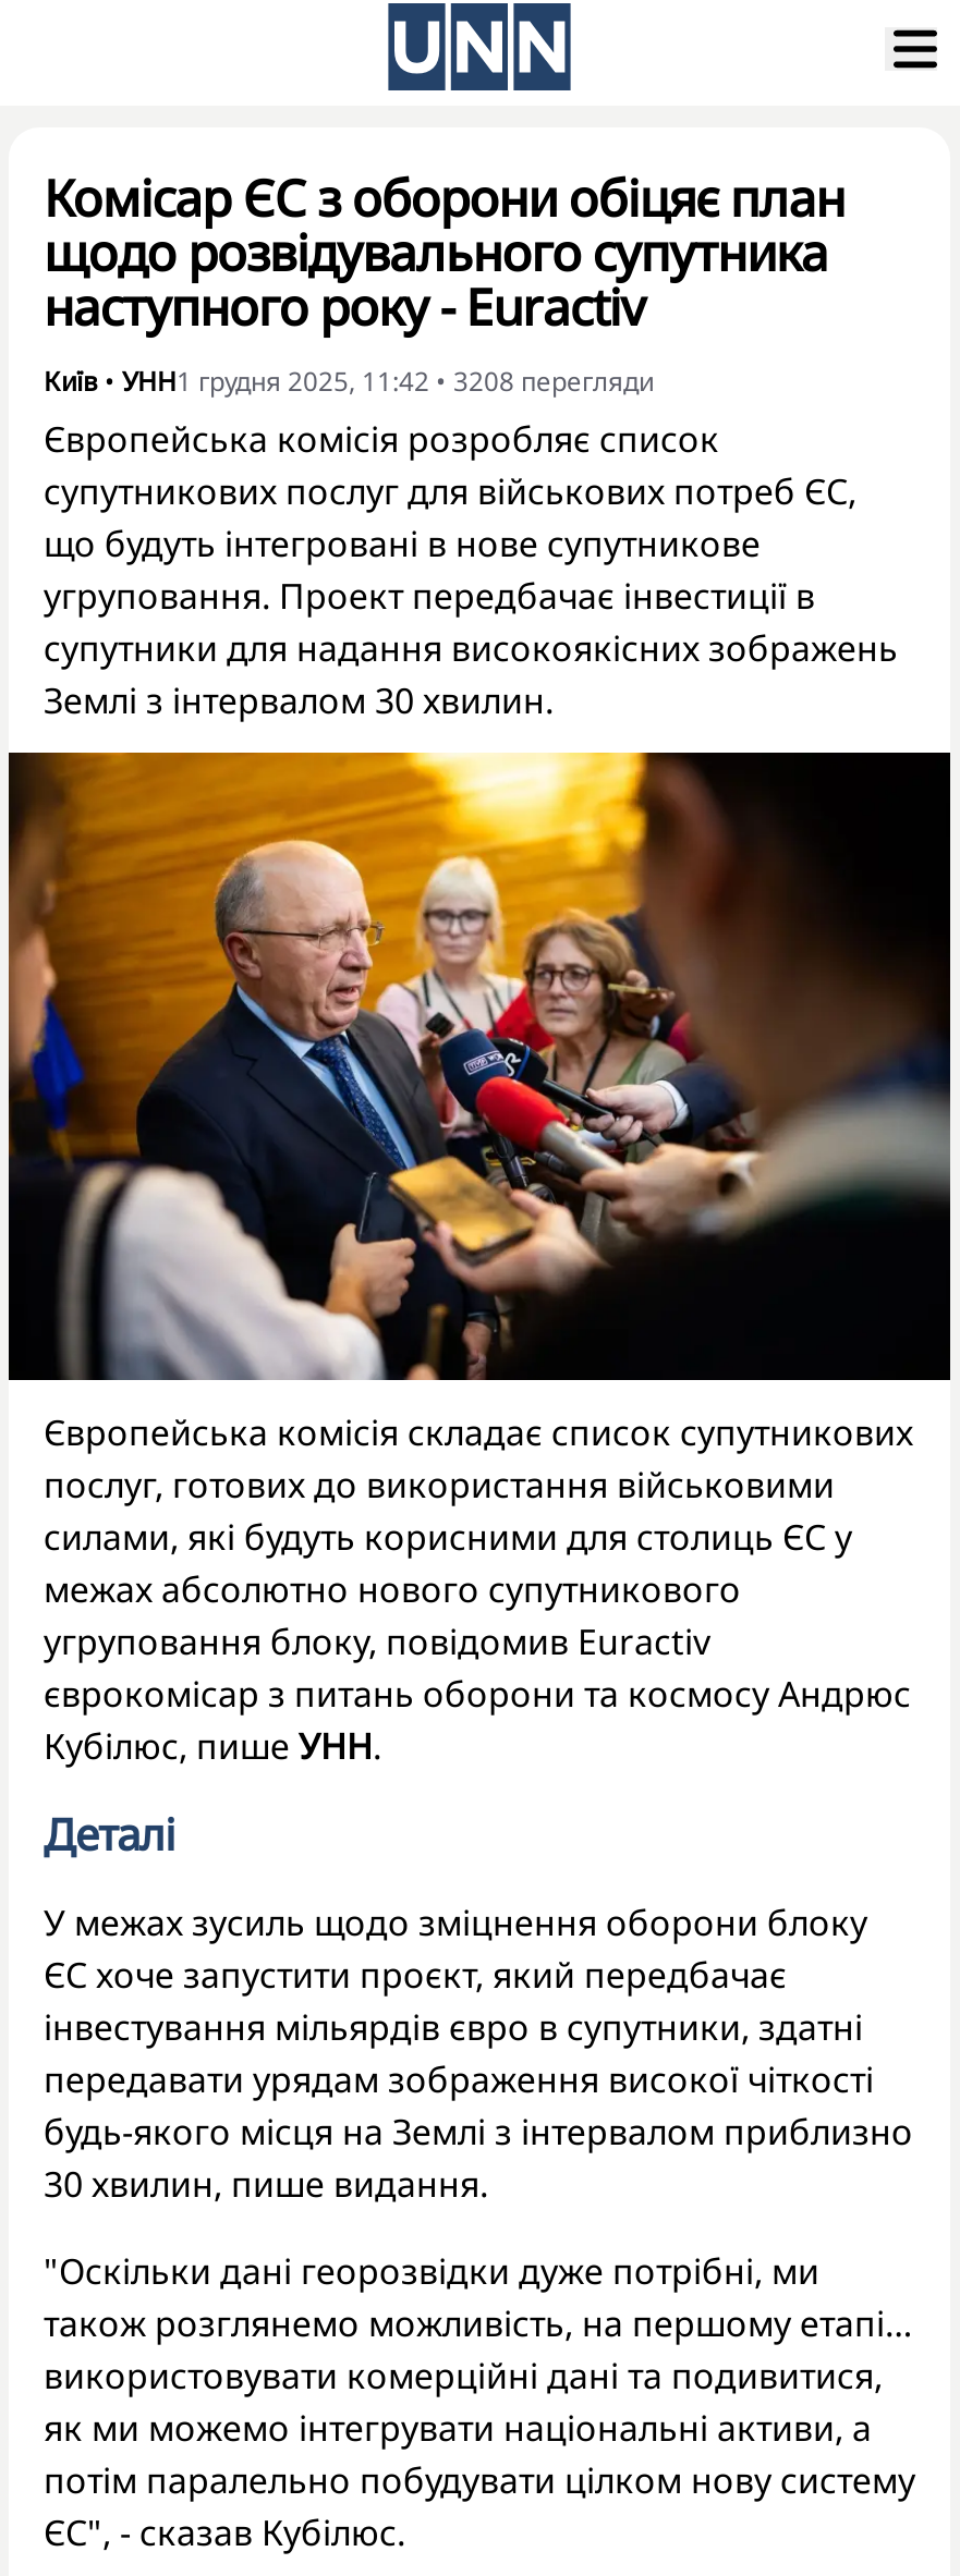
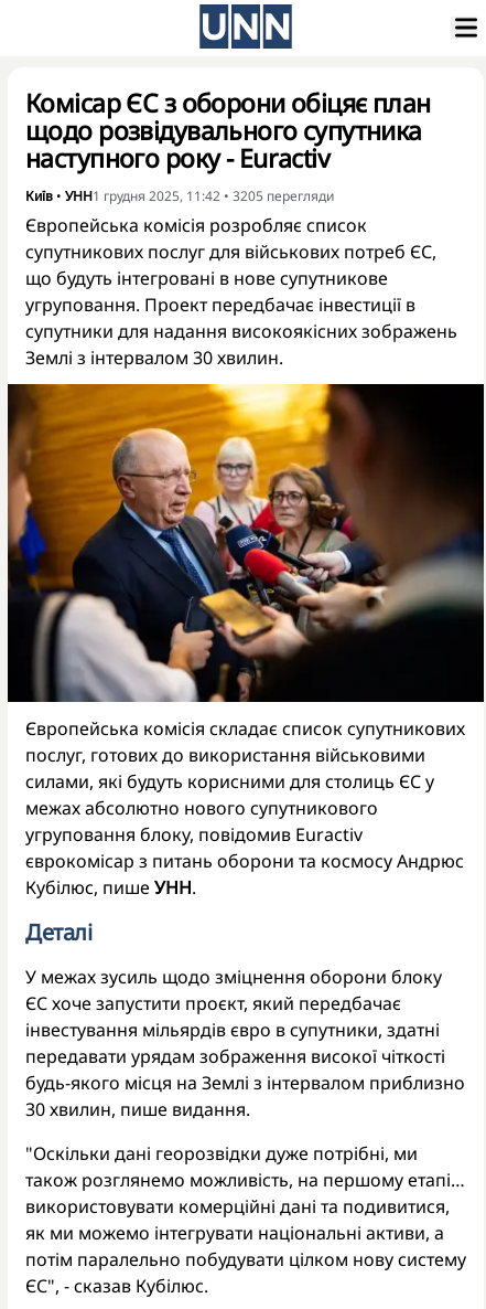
[44,363,654,400] Київ • УНН 1 грудня 2025, 11:42 • 3208 перегляди -> [25,187,334,205] Київ • УНН 1 грудня 2025, 11:42 • 3205 перегляди

